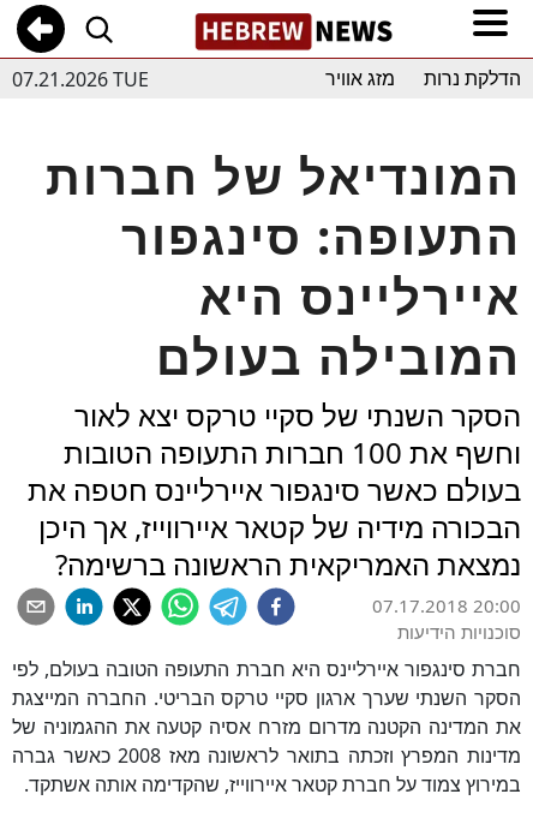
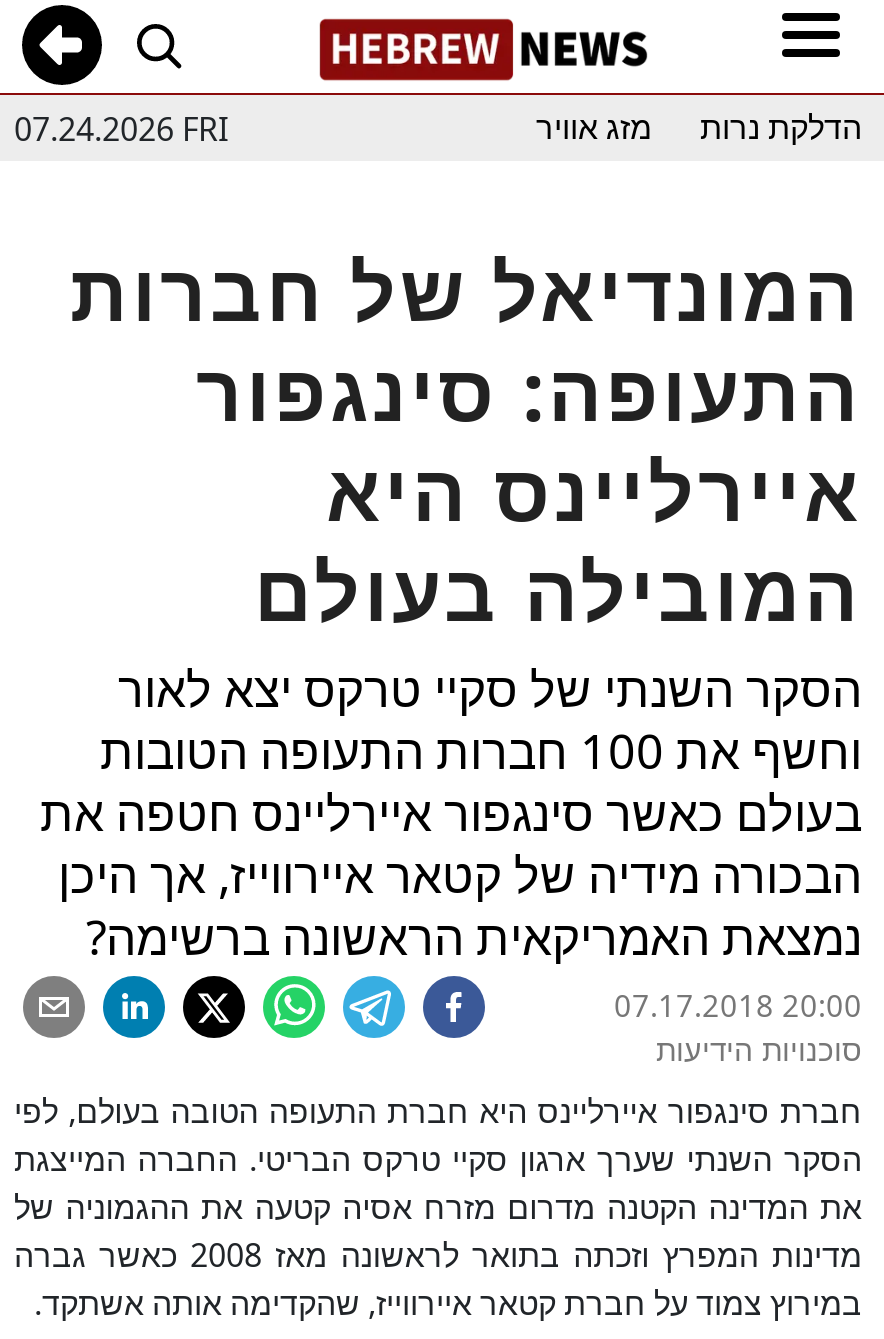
[12,65,149,92] 07.21.2026 TUE -> [14,106,228,150] 07.24.2026 FRI

